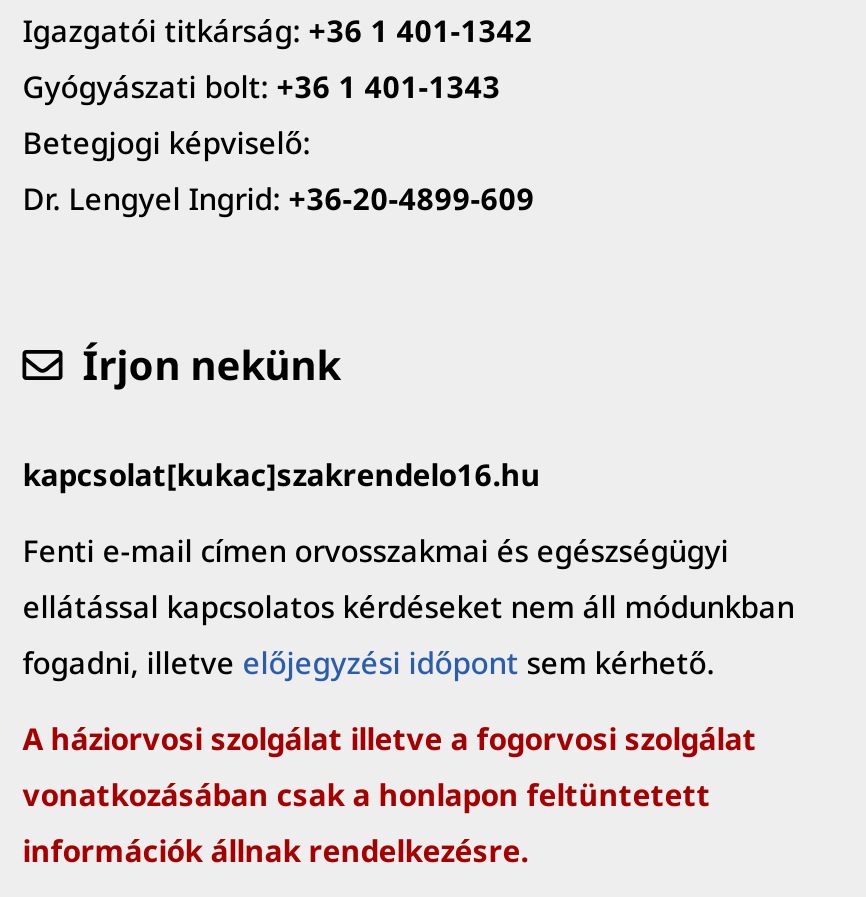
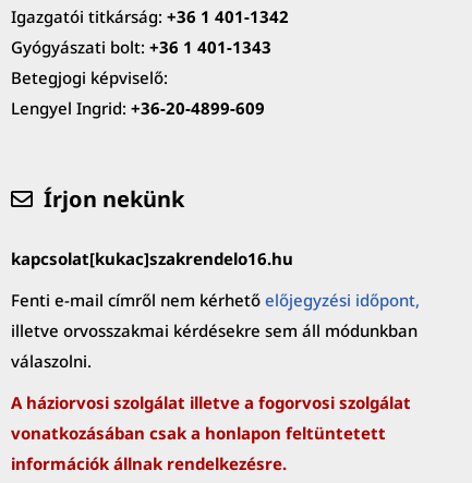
[22,177,534,217] Dr. Lengyel Ingrid: +36-20-4899-609 -> [11,97,265,118] Lengyel Ingrid: +36-20-4899-609
[22,529,794,681] Fenti e-mail címen orvosszakmai és egészségügyi | ellátással kapcsolatos kérdéseket nem áll módunkban | fogadni, illetve előjegyzési időpont sem kérhető. -> [11,288,419,371] Fenti e-mail címről nem kérhető előjegyzési időpont, | illetve orvosszakmai kérdésekre sem áll módunkban | válaszolni.

